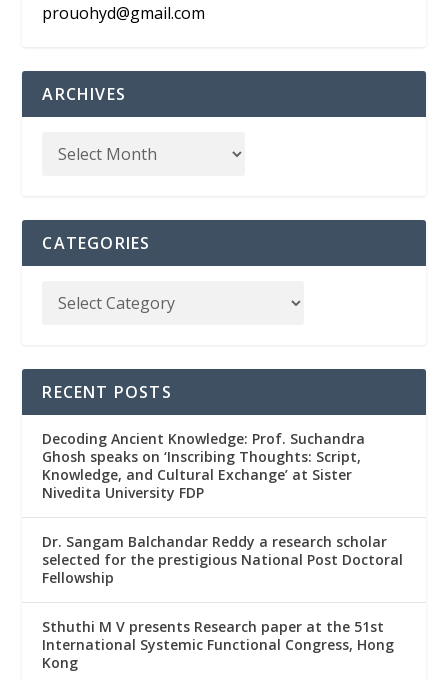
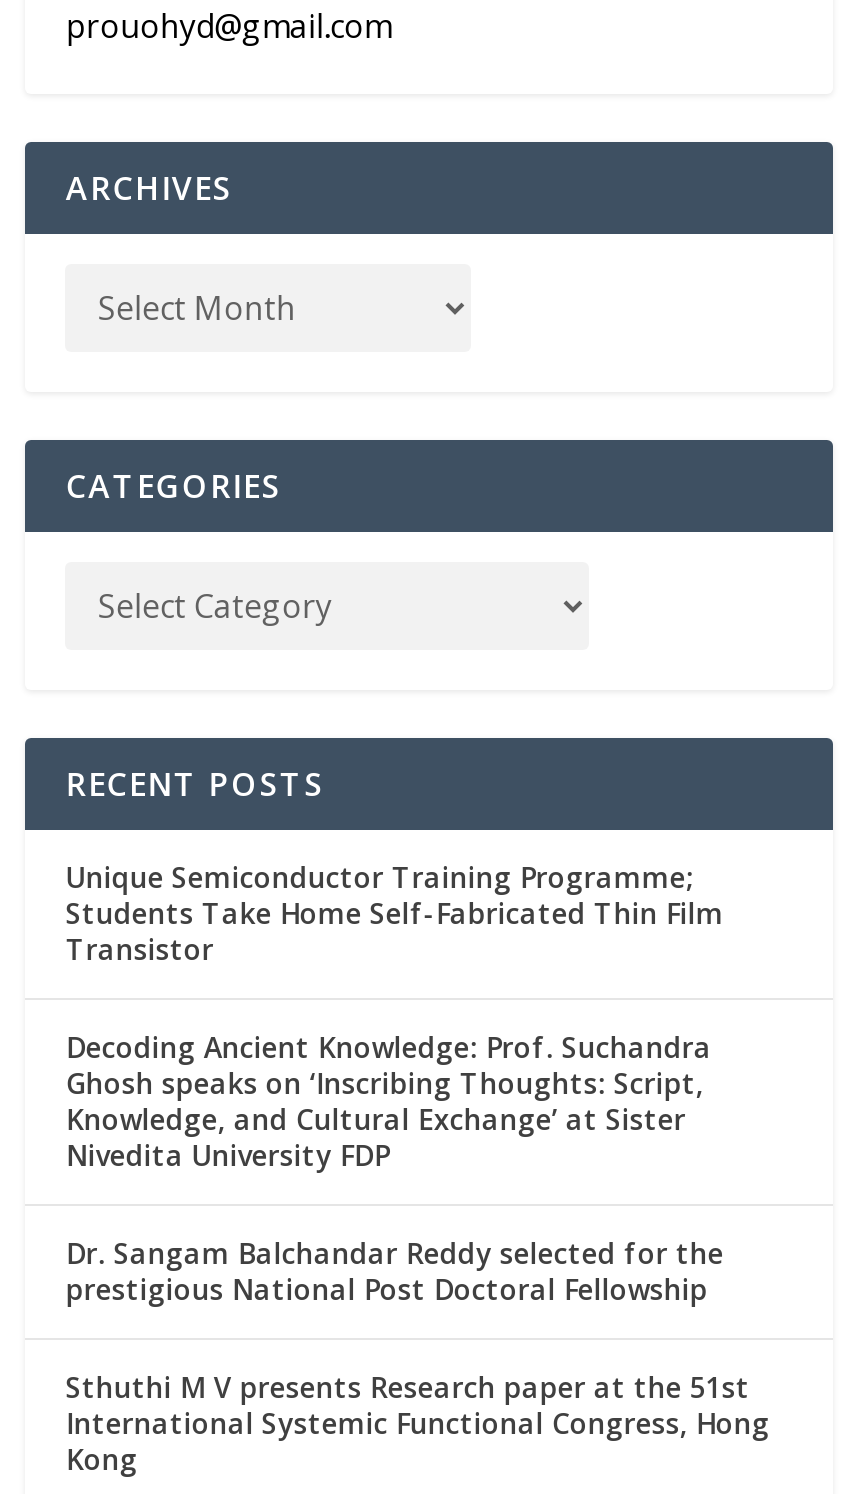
none -> [66,858,724,968] Unique Semiconductor Training Programme; | Students Take Home Self-Fabricated Thin Film | Transistor
moved [42,429,365,502] -> [66,1028,712,1174]: Decoding Ancient Knowledge: Prof. Suchandra | Ghosh speaks on ‘Inscribing Thoughts: Script, | Knowledge, and Cultural Exchange’ at Sister | Nivedita University FDP
[42,532,403,587] Dr. Sangam Balchandar Reddy a research scholar | selected for the prestigious National Post Doctoral | Fellowship -> [66,1234,724,1308] Dr. Sangam Balchandar Reddy selected for the | prestigious National Post Doctoral Fellowship

